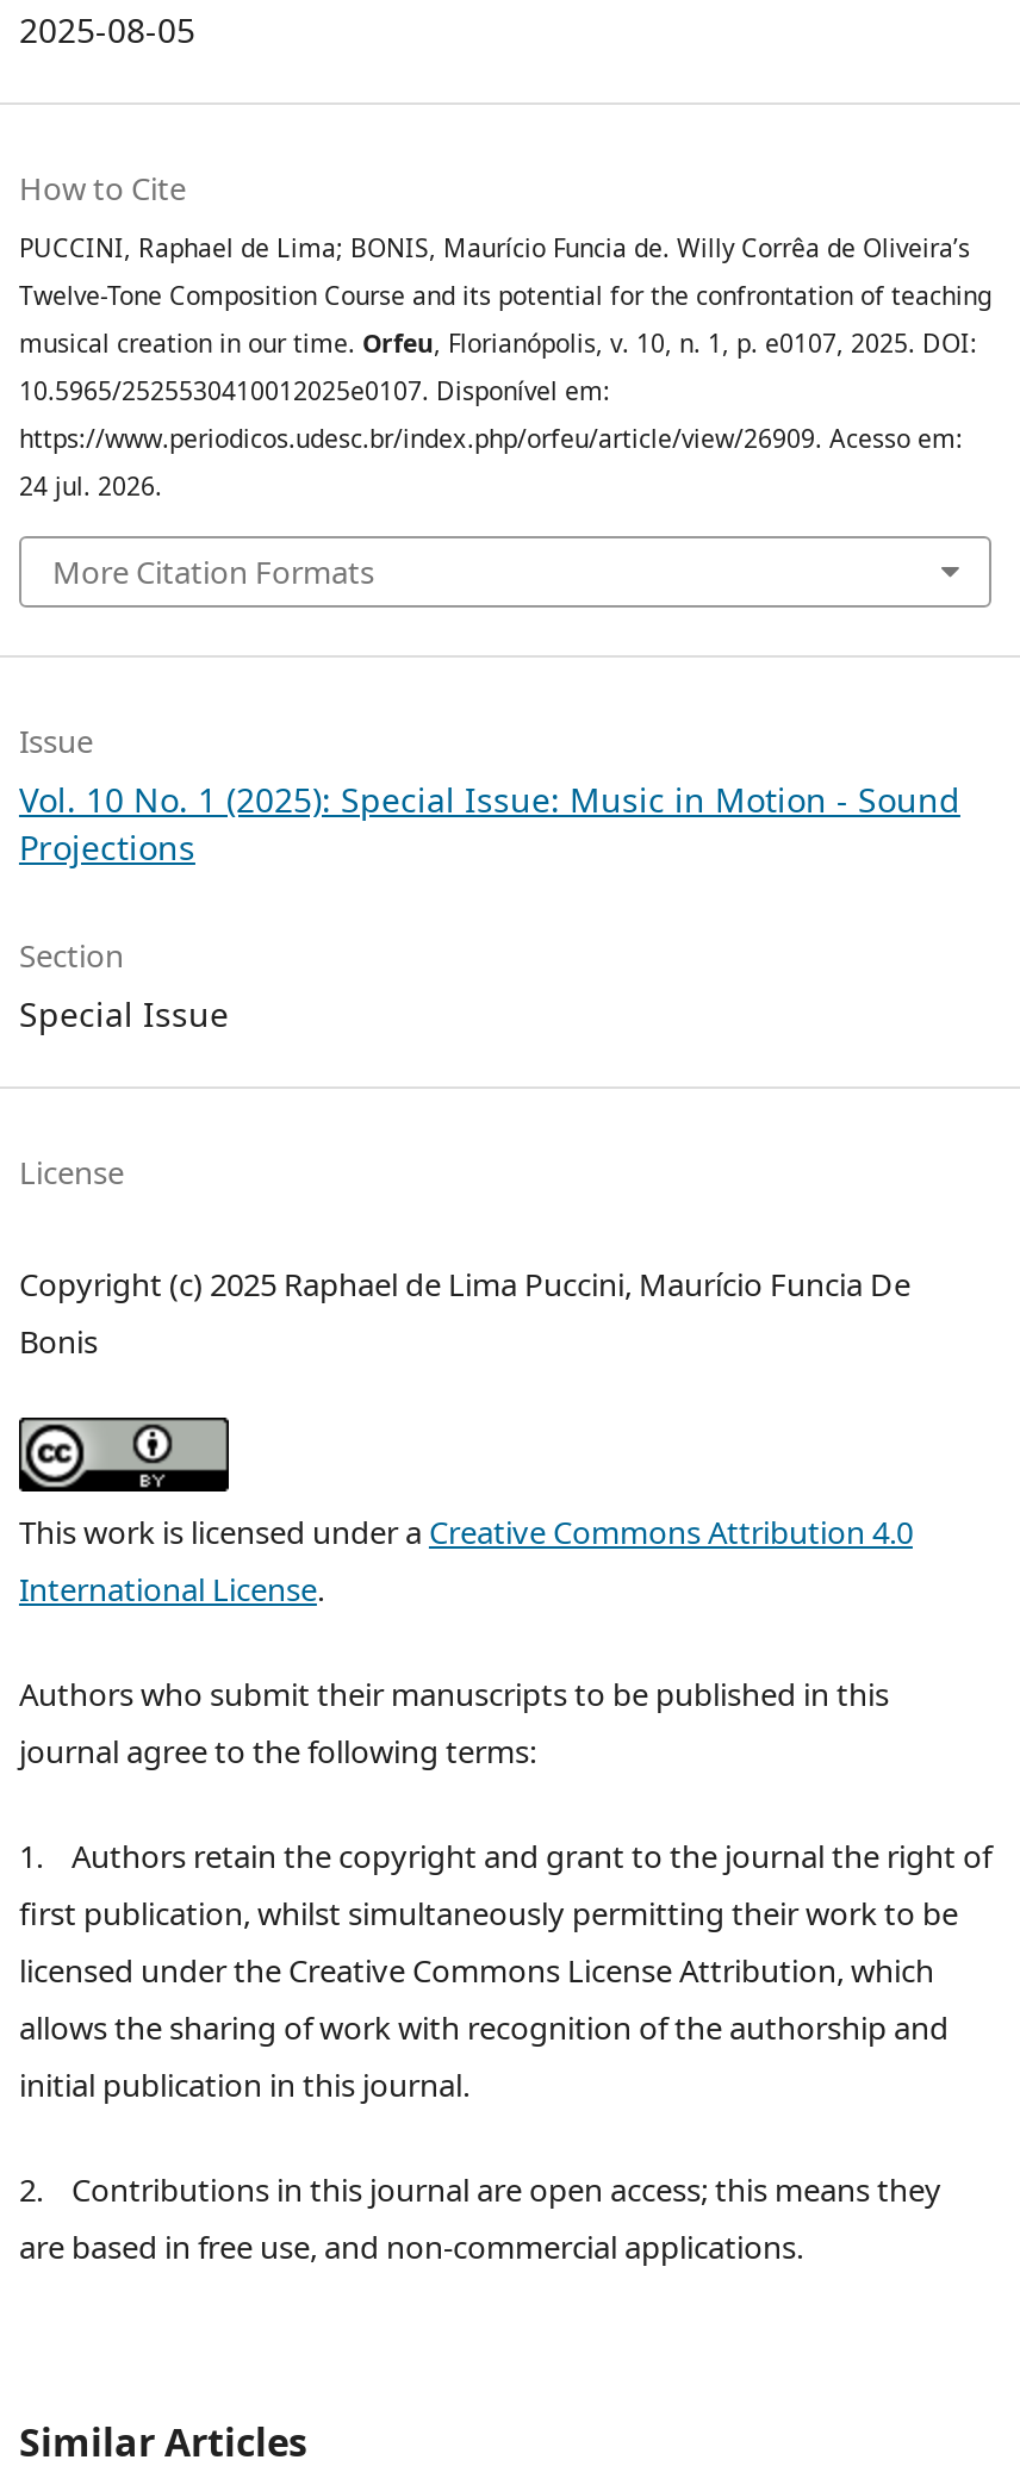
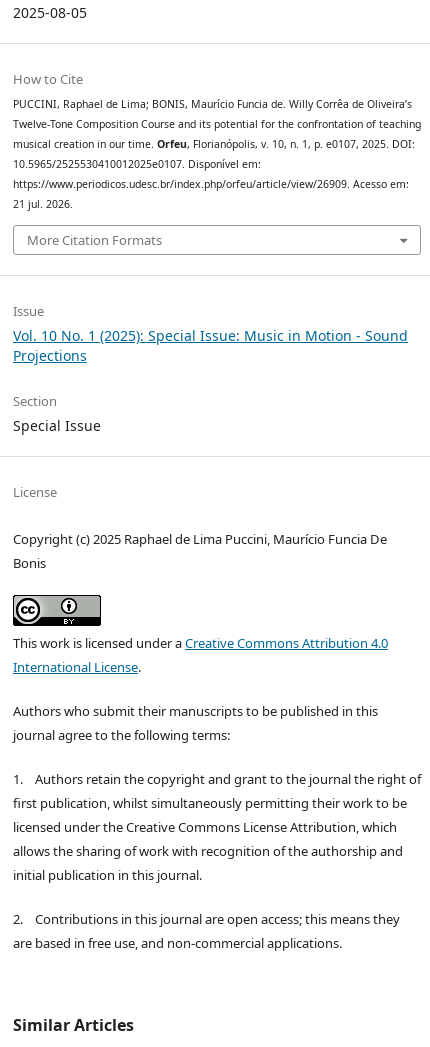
[19,470,162,504] 24 jul. 2026. -> [13,197,73,211] 21 jul. 2026.

